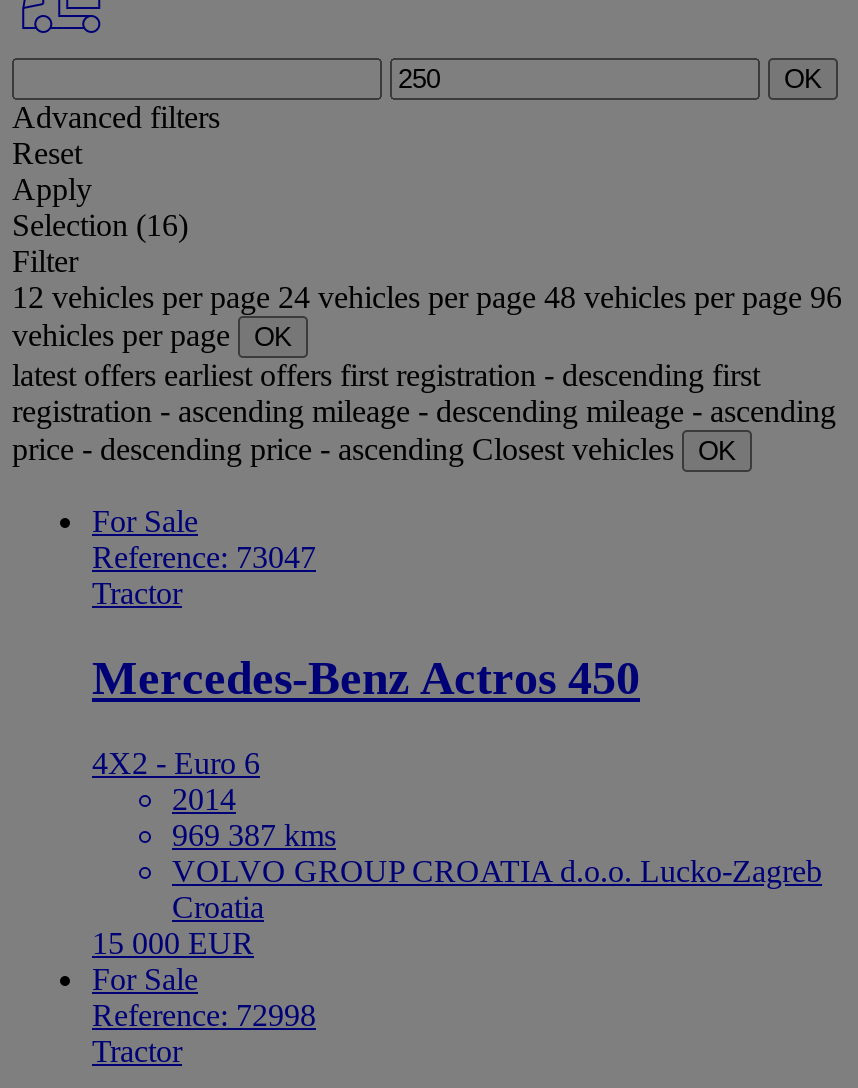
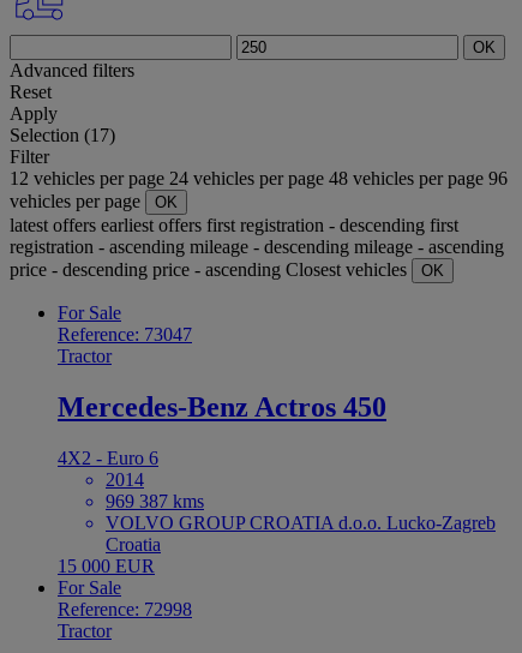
[12,208,188,242] Selection (16) -> [10,125,115,145] Selection (17)

